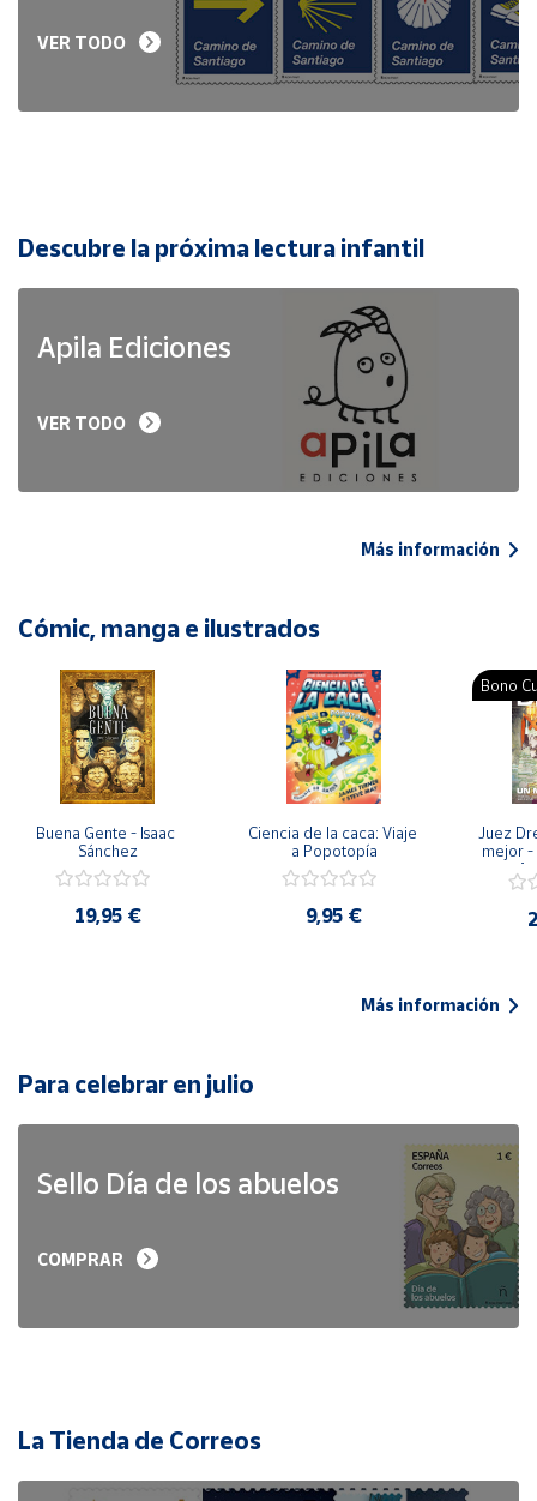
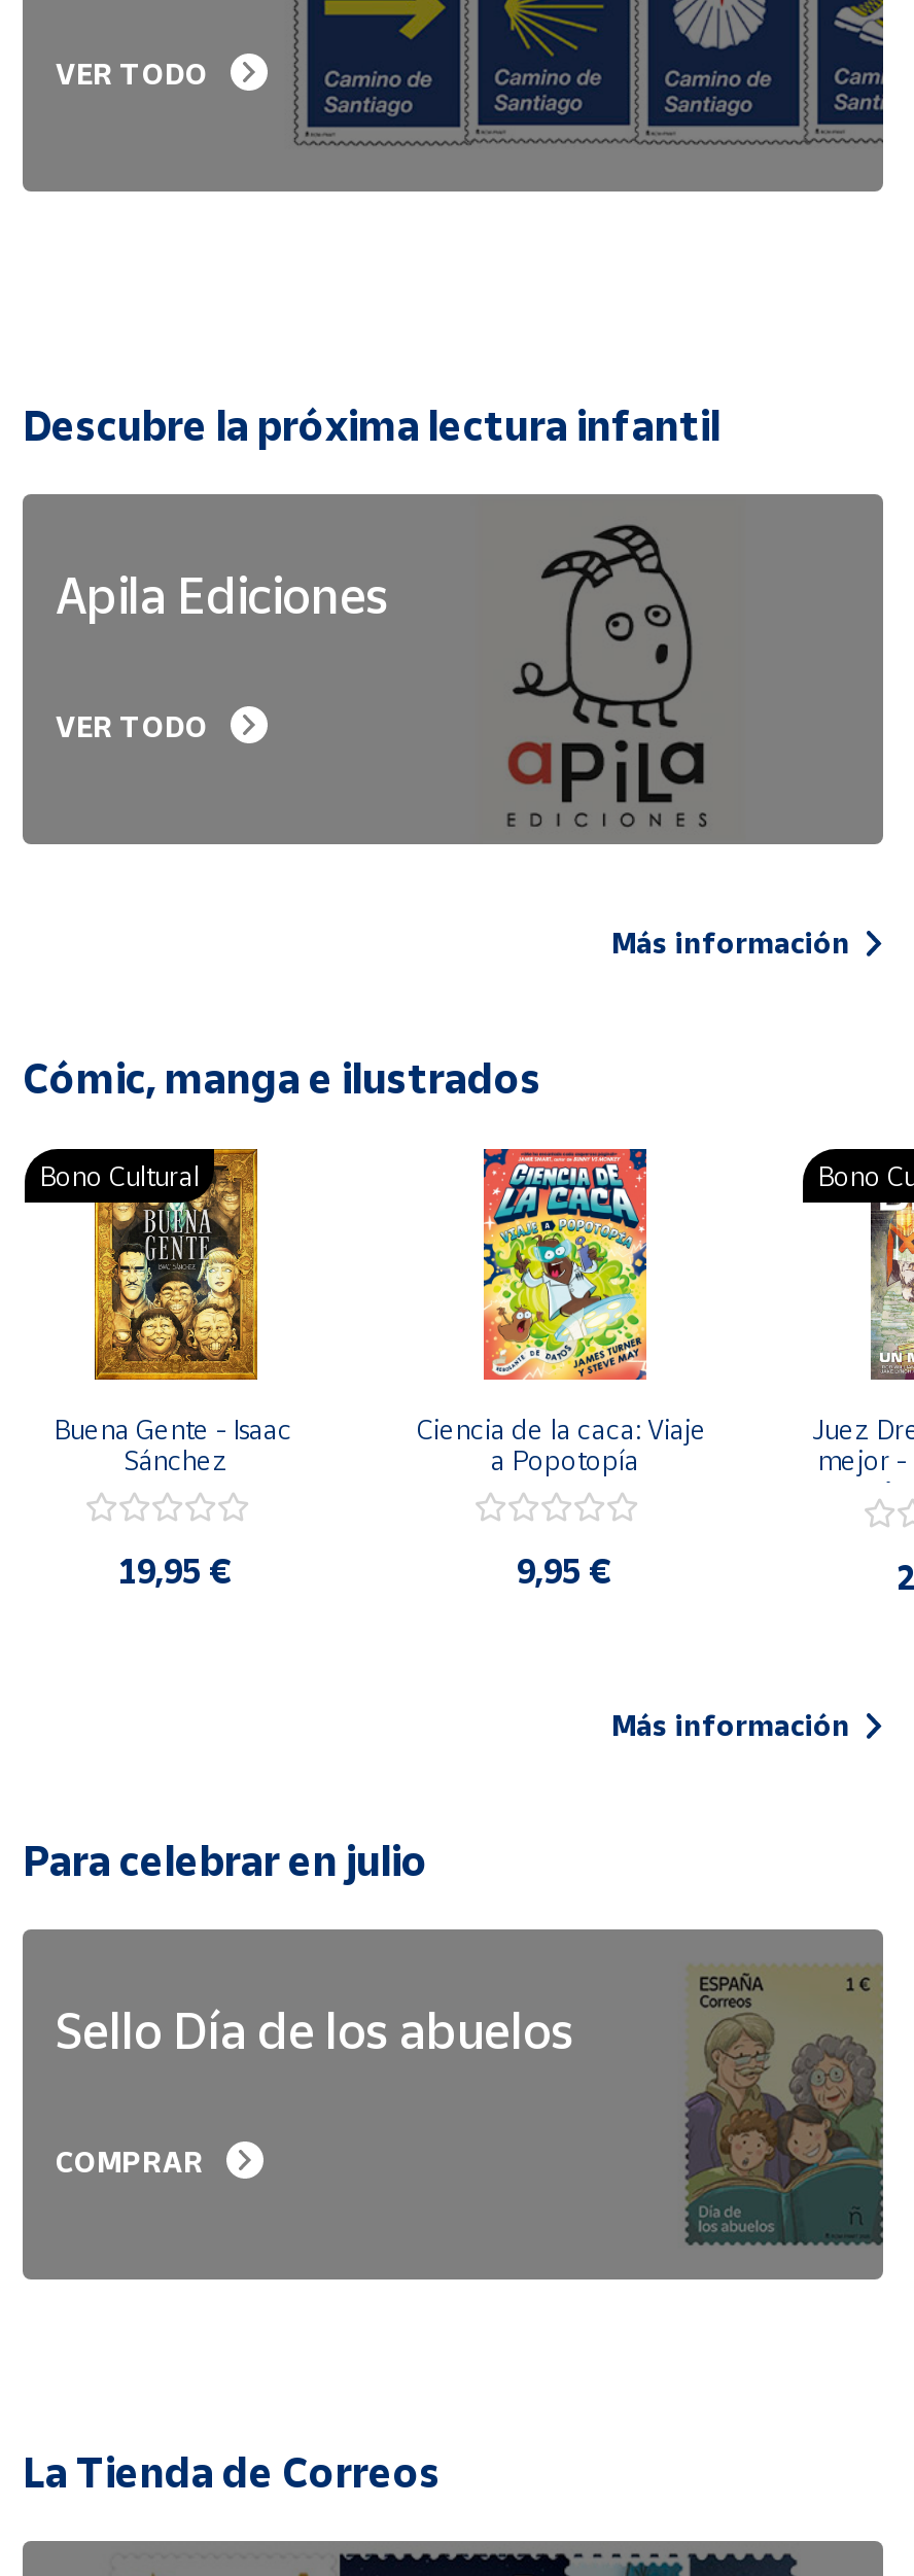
none -> [39,1160,200,1193] Bono Cultural

